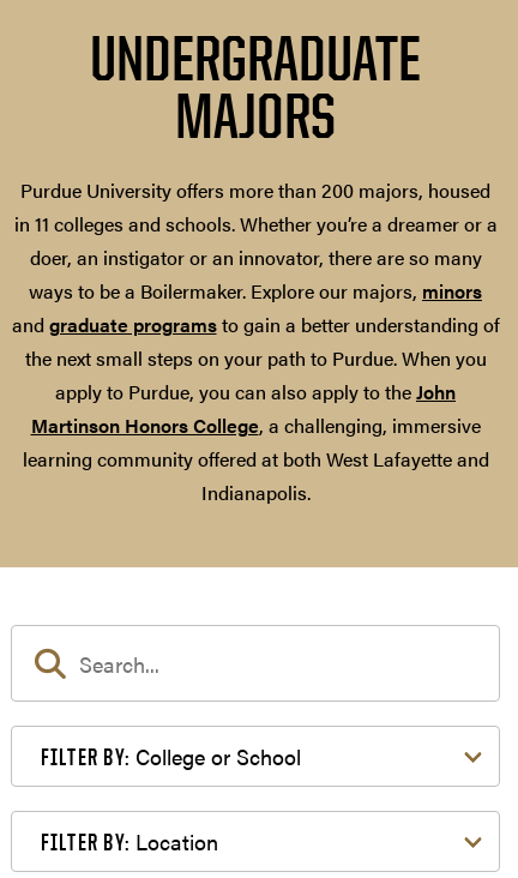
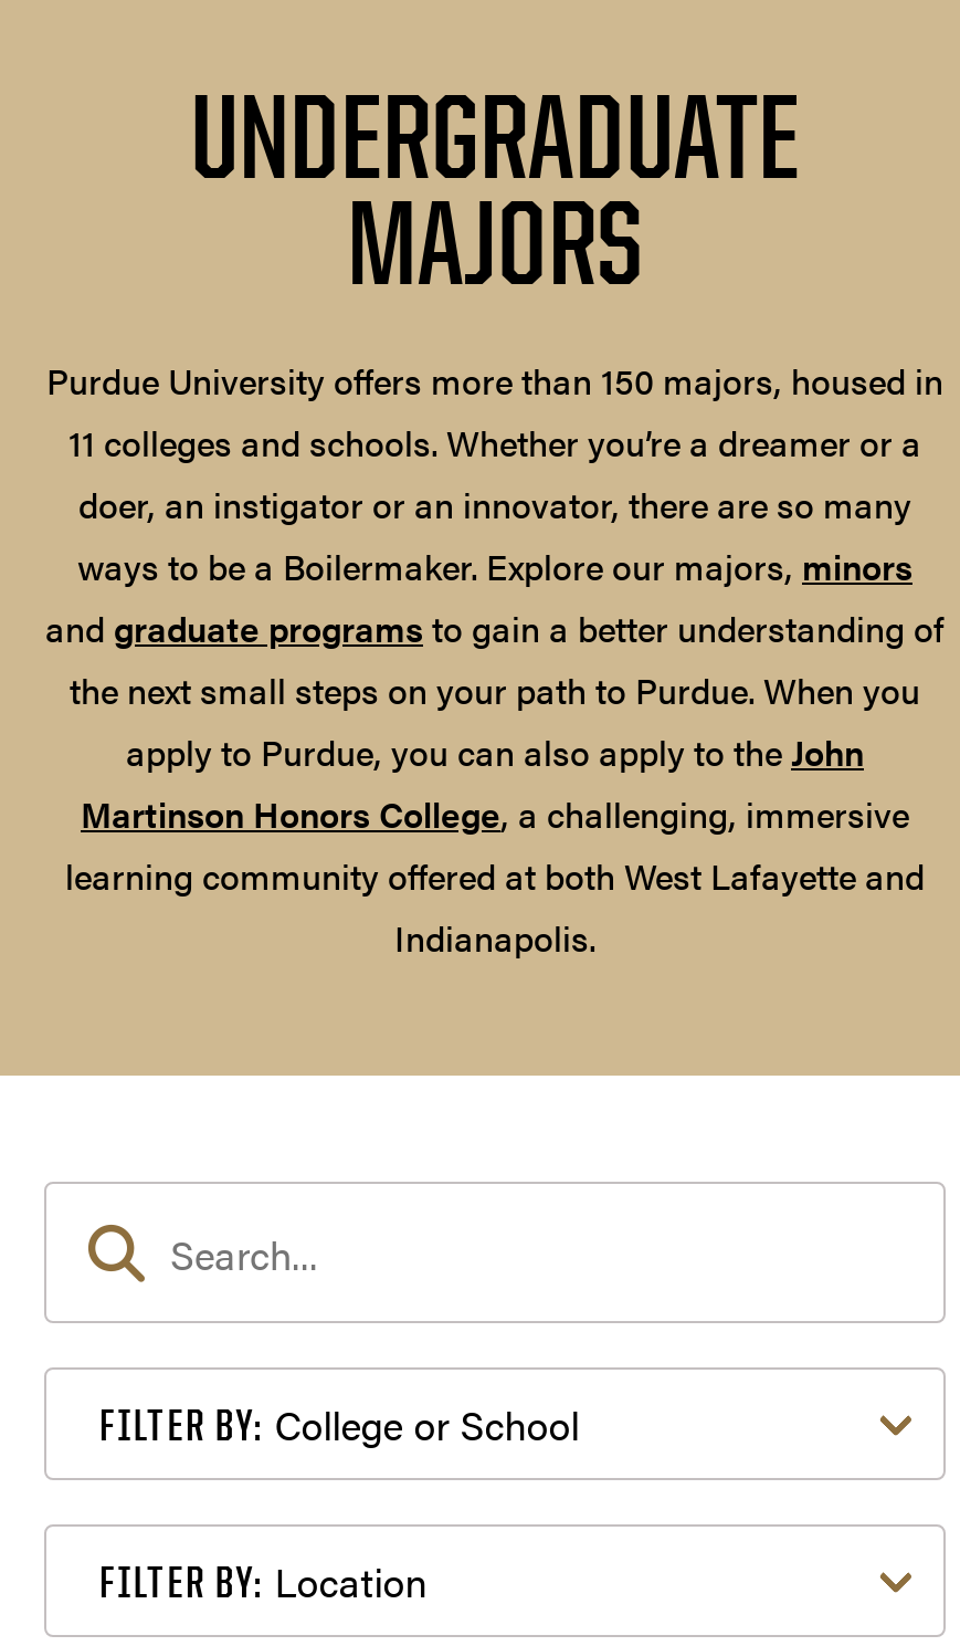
[14,177,497,238] Purdue University offers more than 200 majors, housed | in 11 colleges and schools. Whether you’re a dreamer or a -> [46,355,943,468] Purdue University offers more than 150 majors, housed in | 11 colleges and schools. Whether you’re a dreamer or a

